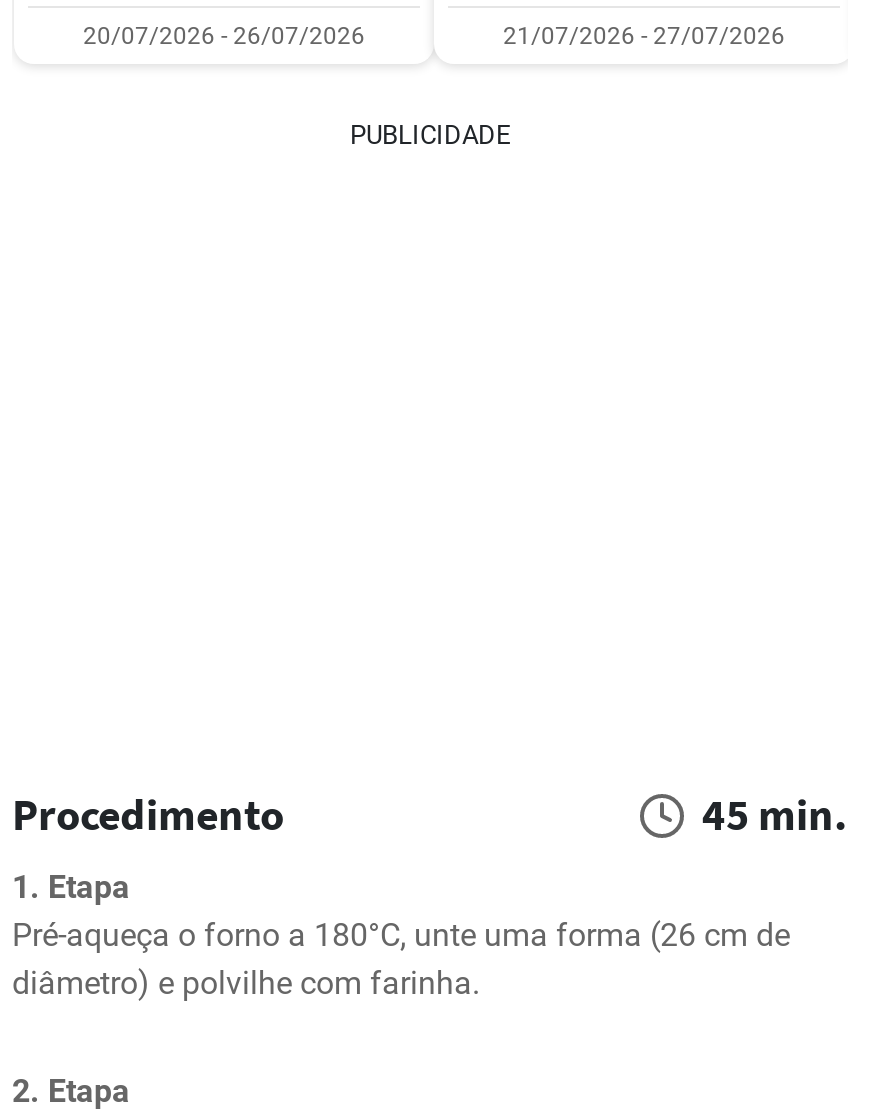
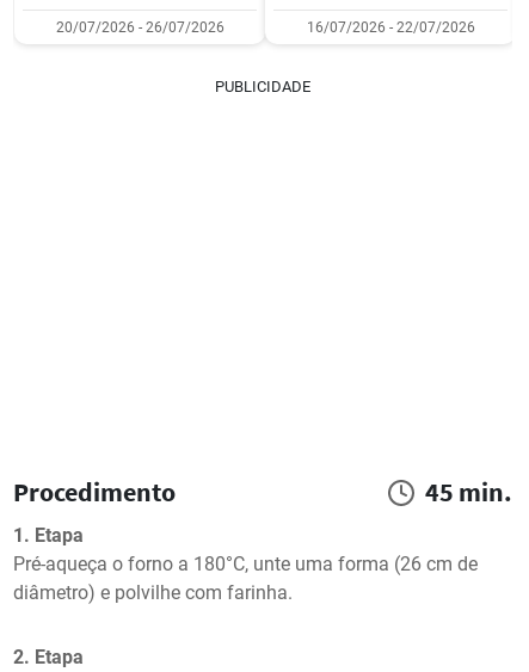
[503,22,785,50] 21/07/2026 - 27/07/2026 -> [306,19,475,36] 16/07/2026 - 22/07/2026

